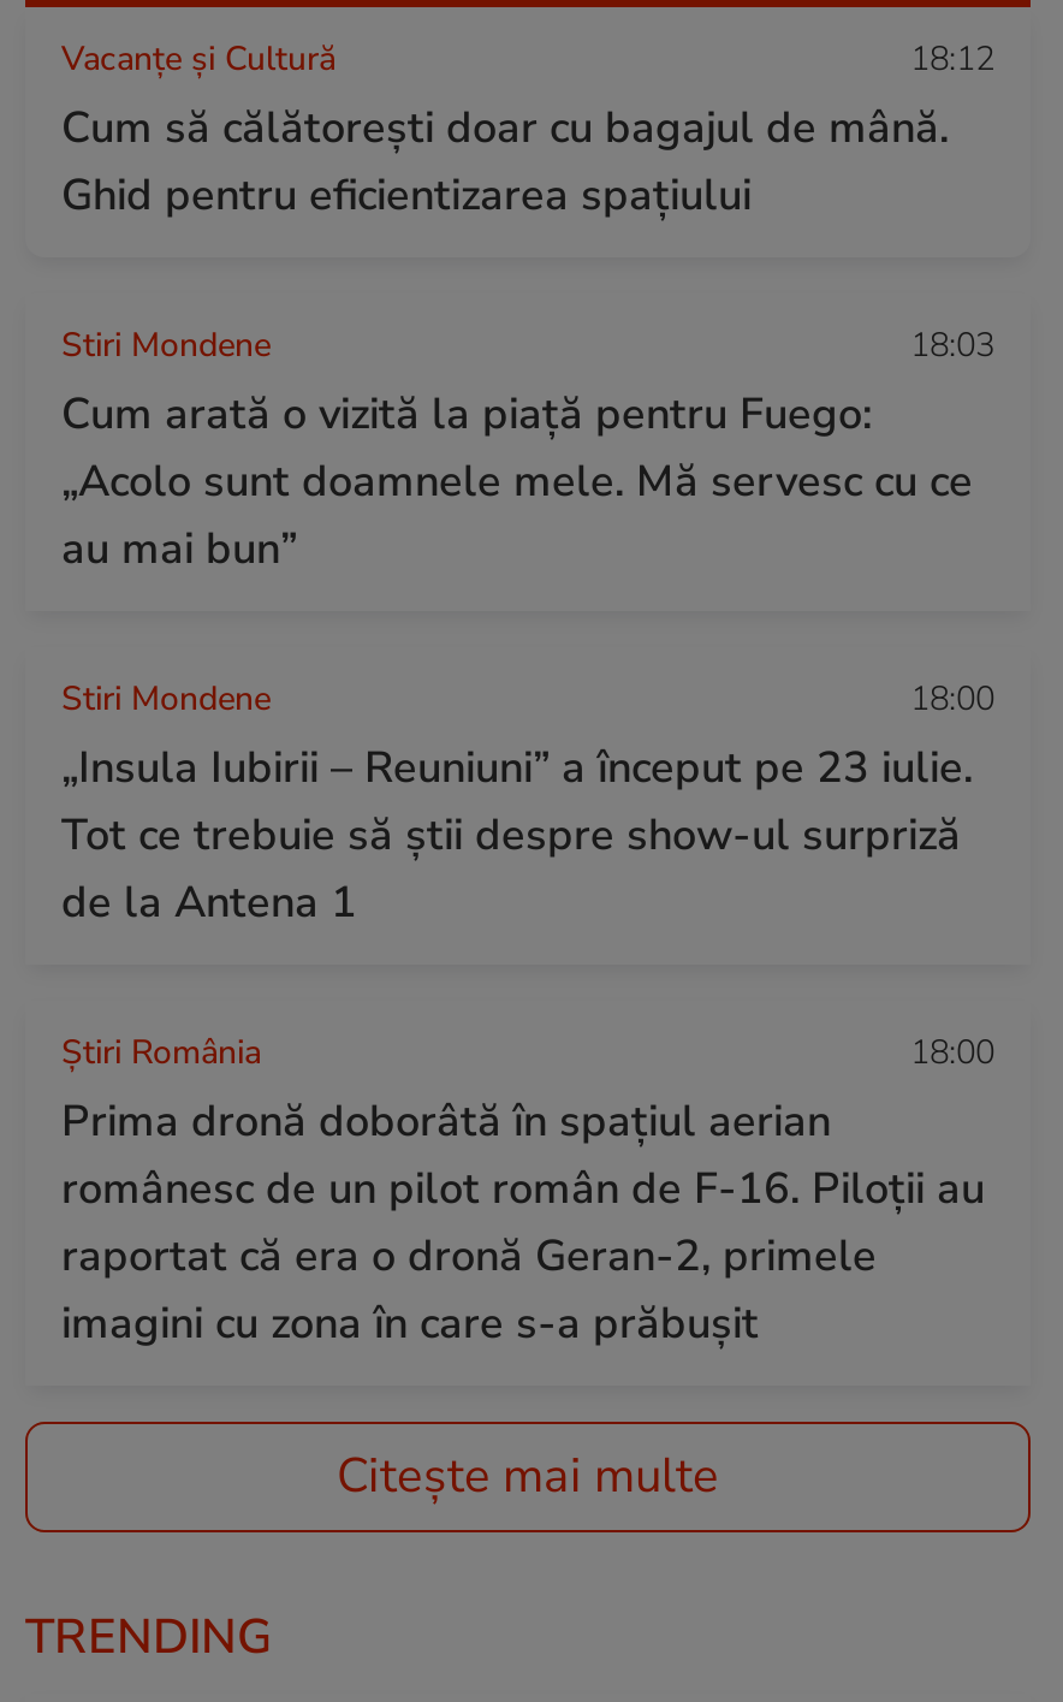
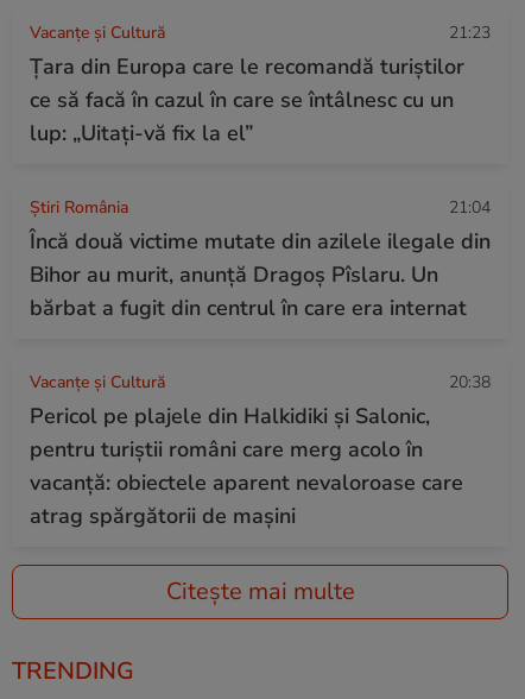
[61,36,994,931] 18:12 | Cum să călătoreşti doar cu bagajul de mână. | Ghid pentru eficientizarea spaţiului | Stiri Mondene | 18:03 | Cum arată o vizită la piață pentru Fuego: | „Acolo sunt doamnele mele. Mă servesc cu ce | au mai bun” | Stiri Mondene | 18:00 | „Insula Iubirii – Reuniuni” a început pe 23 iulie. | Tot ce trebuie să știi despre show-ul surpriză | de la Antena 1 -> [30,21,491,147] 21:23 | Țara din Europa care le recomandă turiștilor | ce să facă în cazul în care se întâlnesc cu un | lup: „Uitați-vă fix la el”
[61,1030,994,1352] 18:00 | Prima dronă doborâtă în spațiul aerian | românesc de un pilot român de F-16. Piloții au | raportat că era o dronă Geran-2, primele | imagini cu zona în care s-a prăbușit -> [30,196,491,530] 21:04 | Încă două victime mutate din azilele ilegale din | Bihor au murit, anunță Dragoș Pîslaru. Un | bărbat a fugit din centrul în care era internat | Vacanțe și Cultură | 20:38 | Pericol pe plajele din Halkidiki și Salonic, | pentru turiștii români care merg acolo în | vacanță: obiectele aparent nevaloroase care | atrag spărgătorii de mașini
moved [61,1030,261,1075] -> [30,196,128,219]: Știri România

